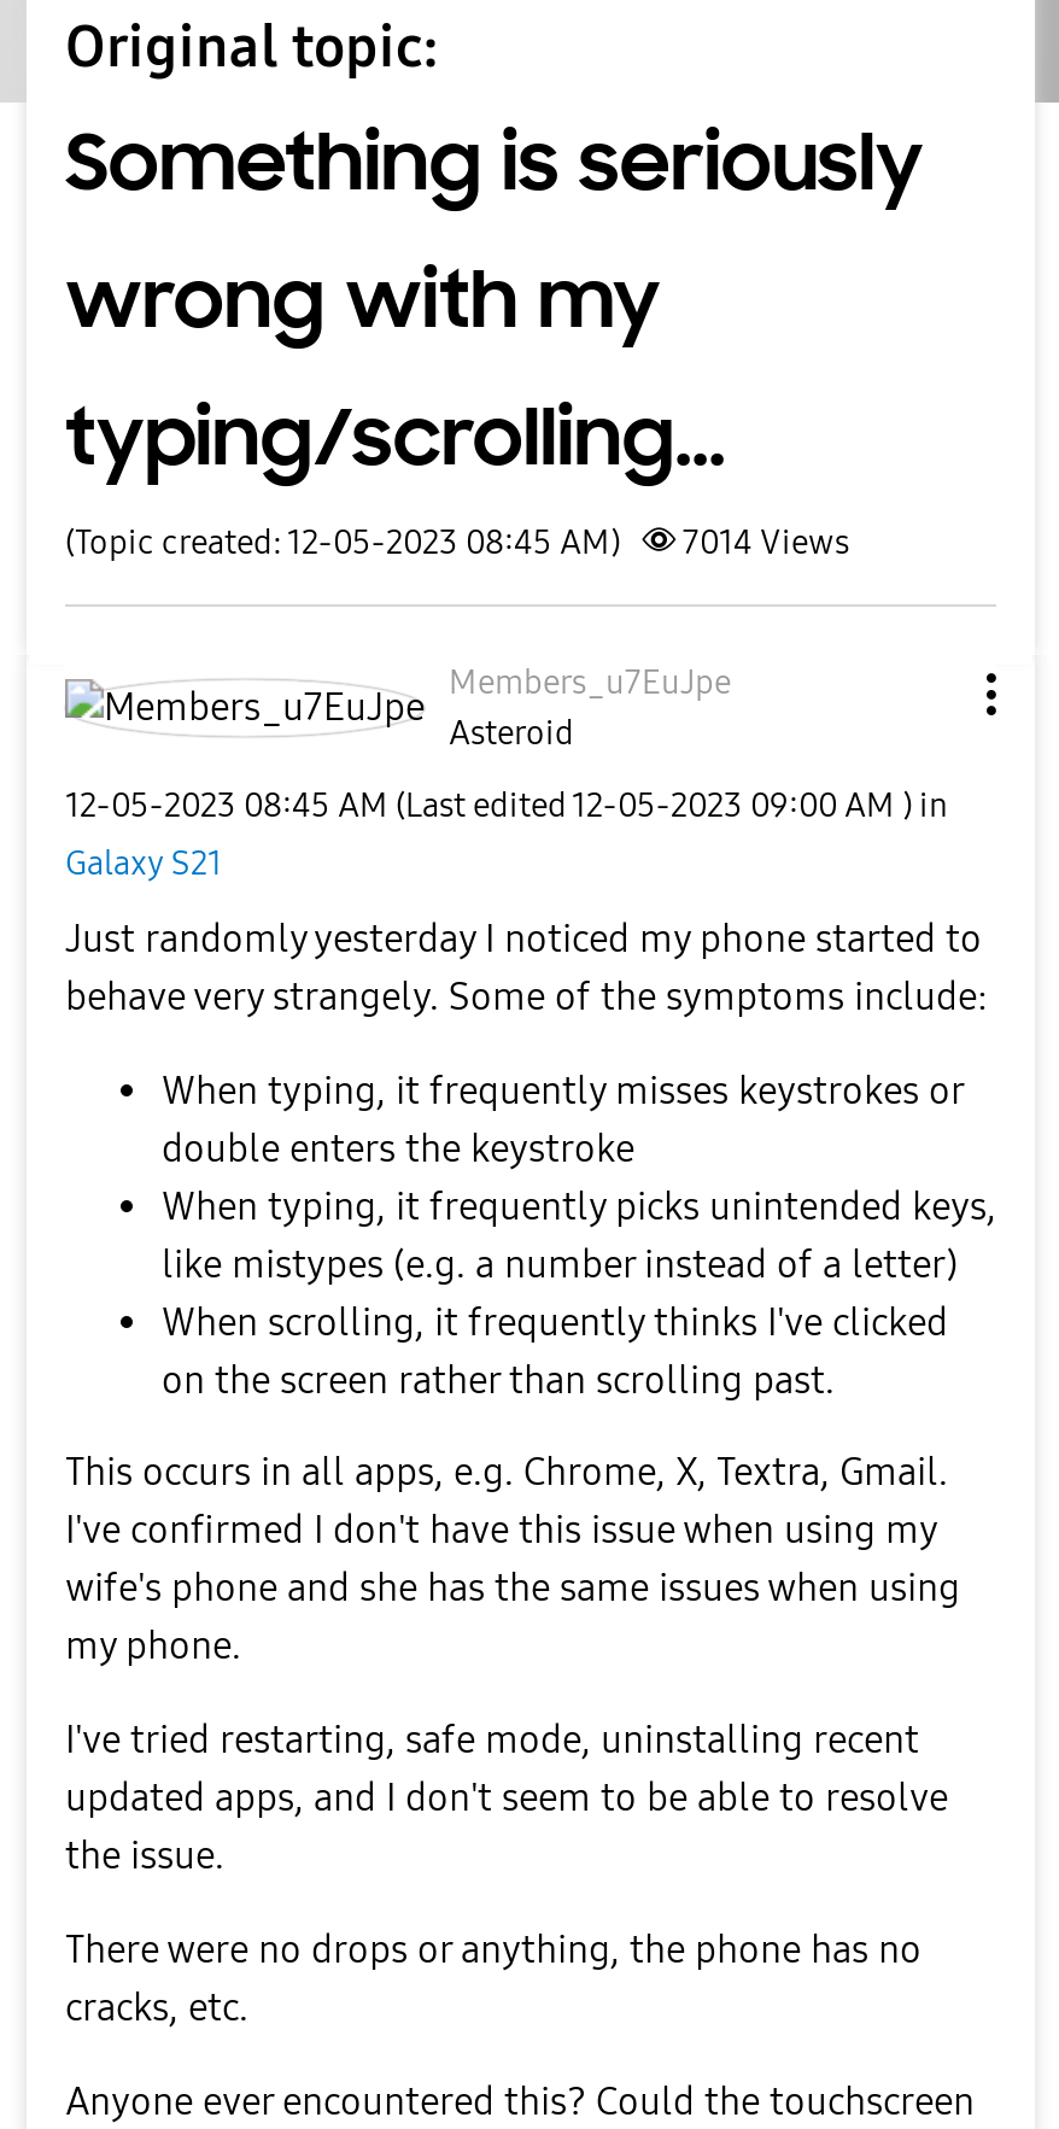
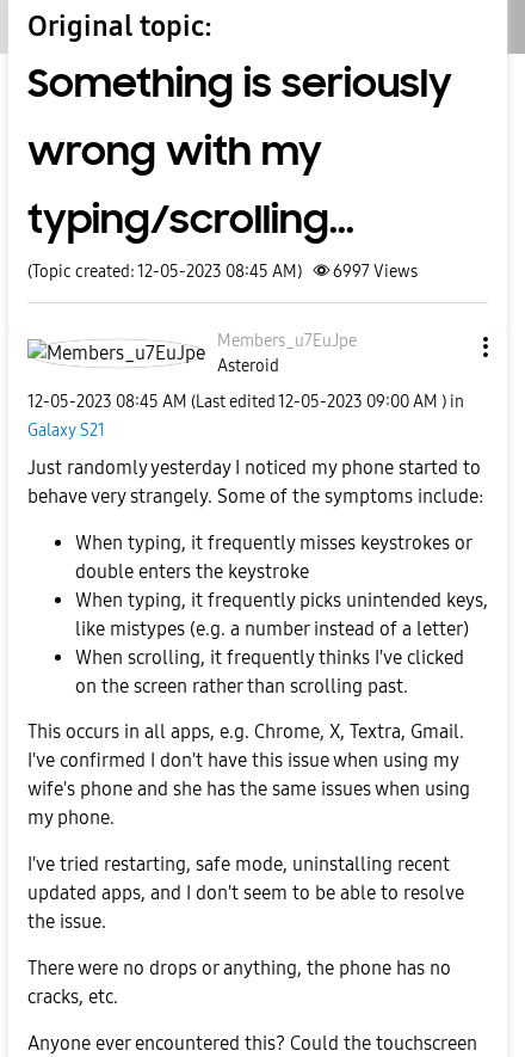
[65,522,849,563] (Topic created: 12-05-2023 08:45 AM) 7014 Views -> [27,262,418,282] (Topic created: 12-05-2023 08:45 AM) 6997 Views

